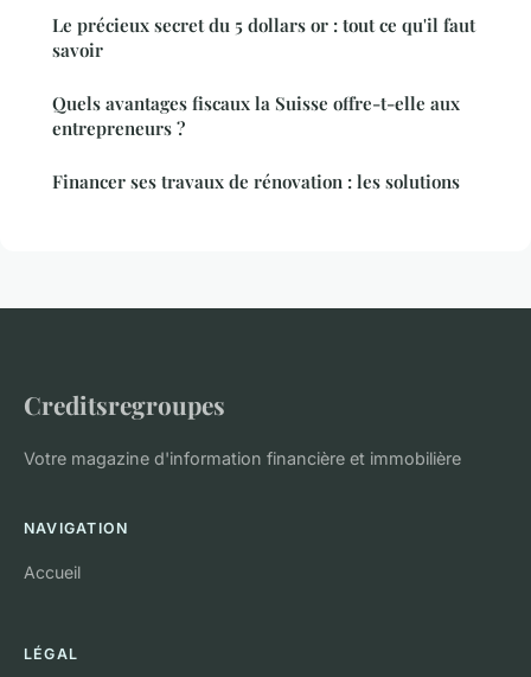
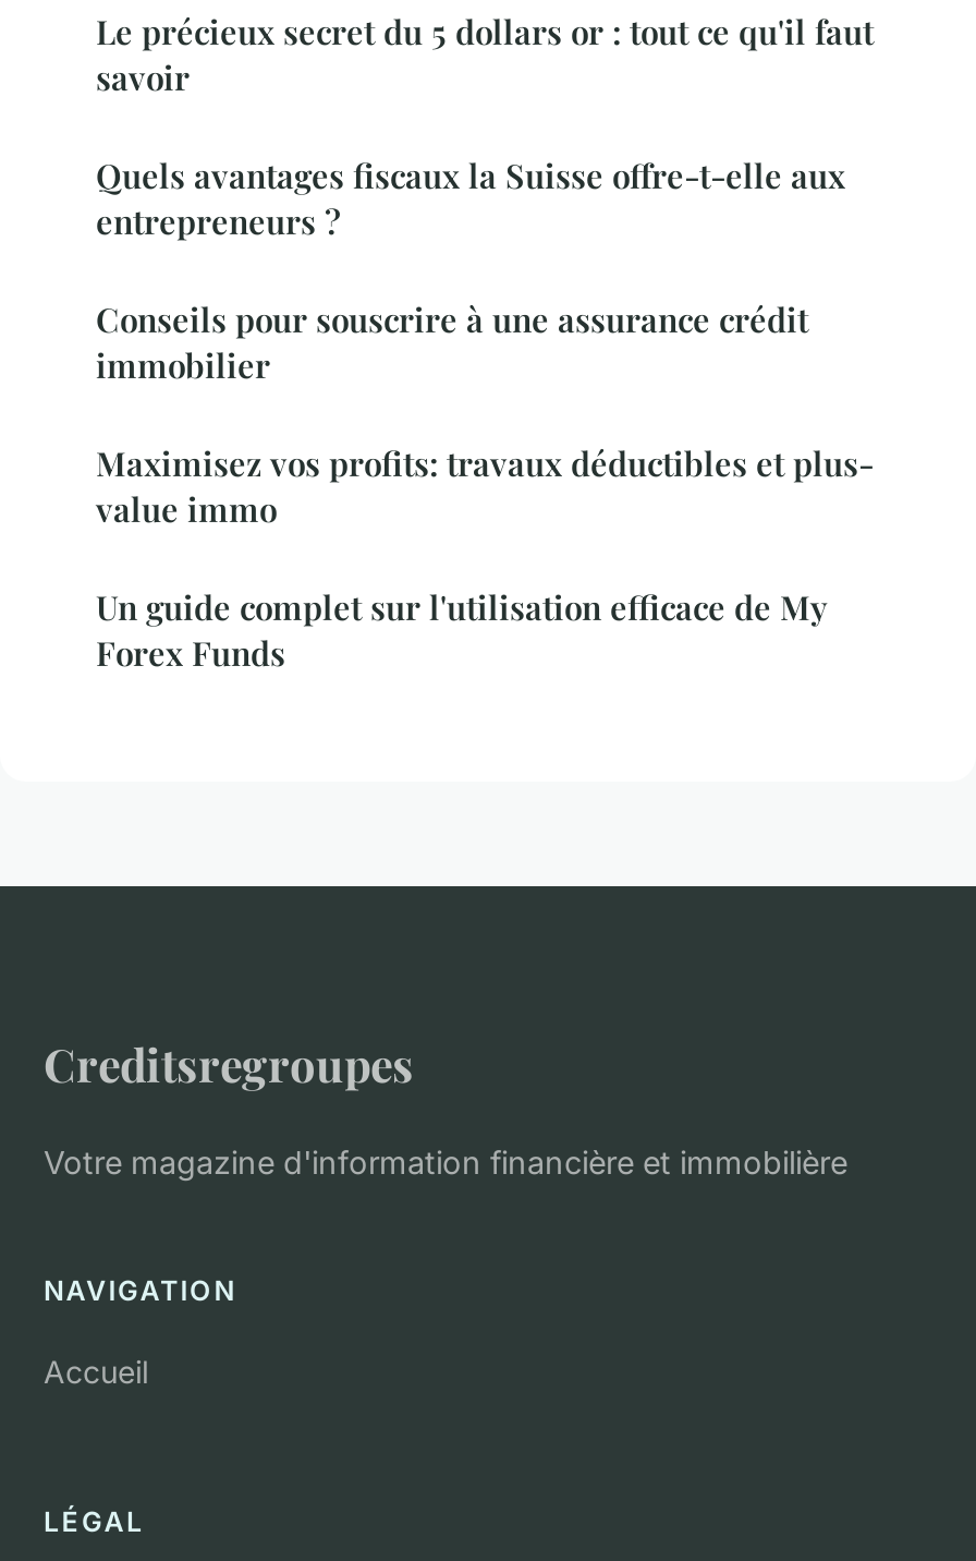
[52,170,460,194] Financer ses travaux de rénovation : les solutions -> [96,297,874,674] Conseils pour souscrire à une assurance crédit | immobilier | Maximisez vos profits: travaux déductibles et plus- | value immo | Un guide complet sur l'utilisation efficace de My | Forex Funds

